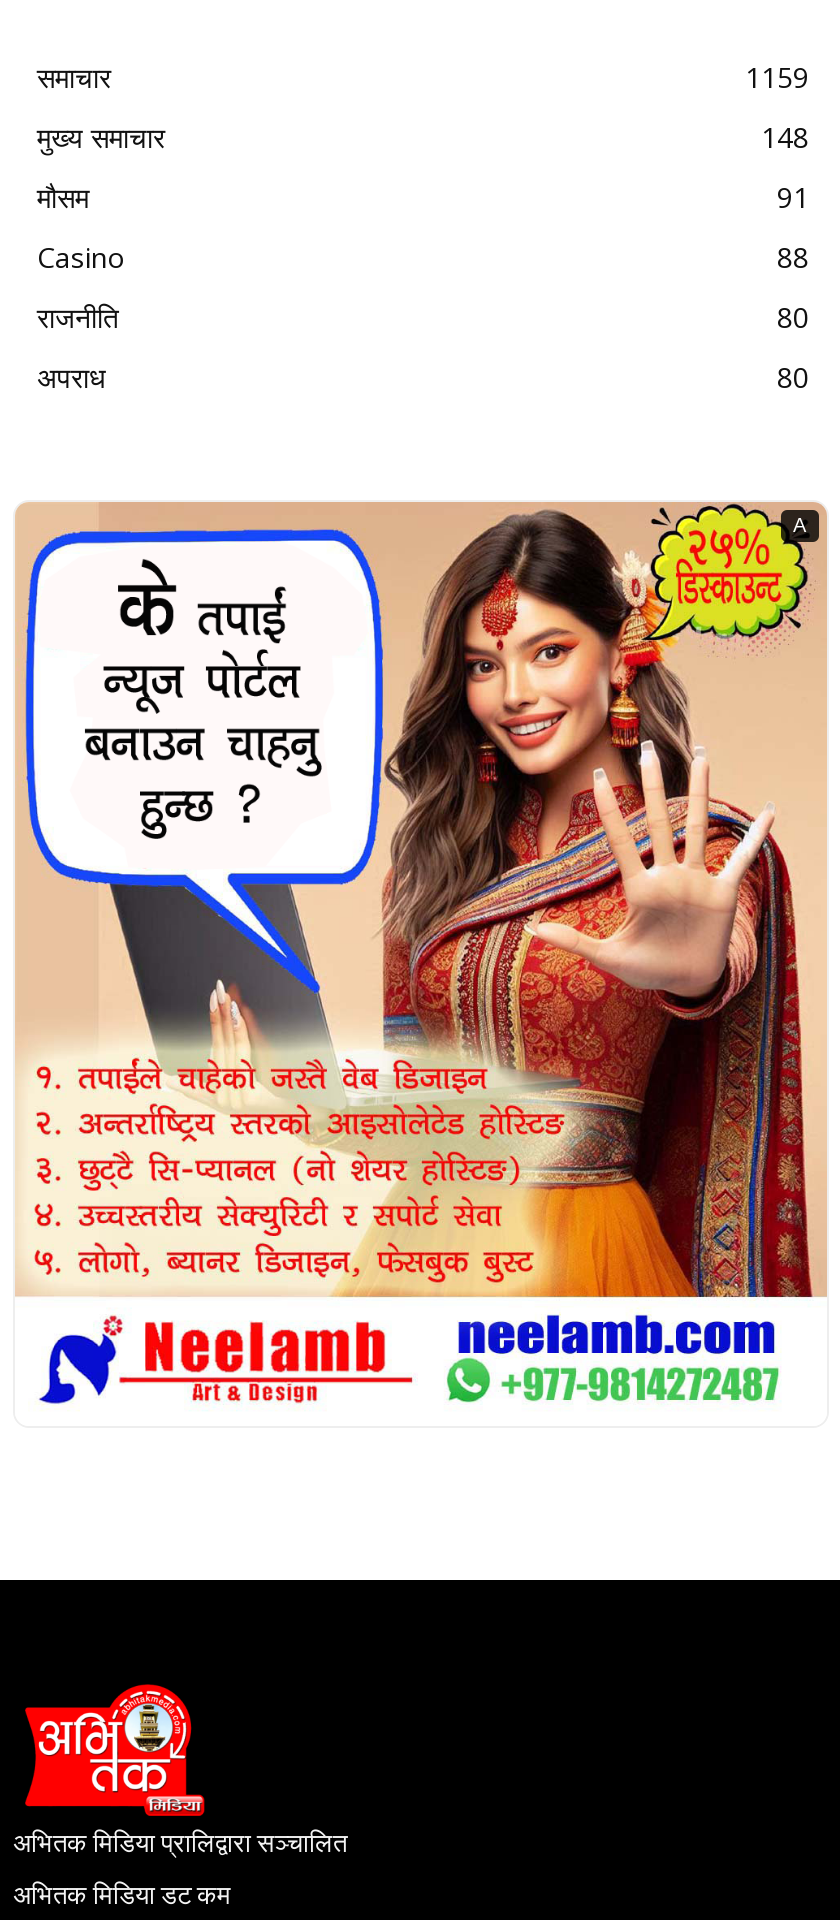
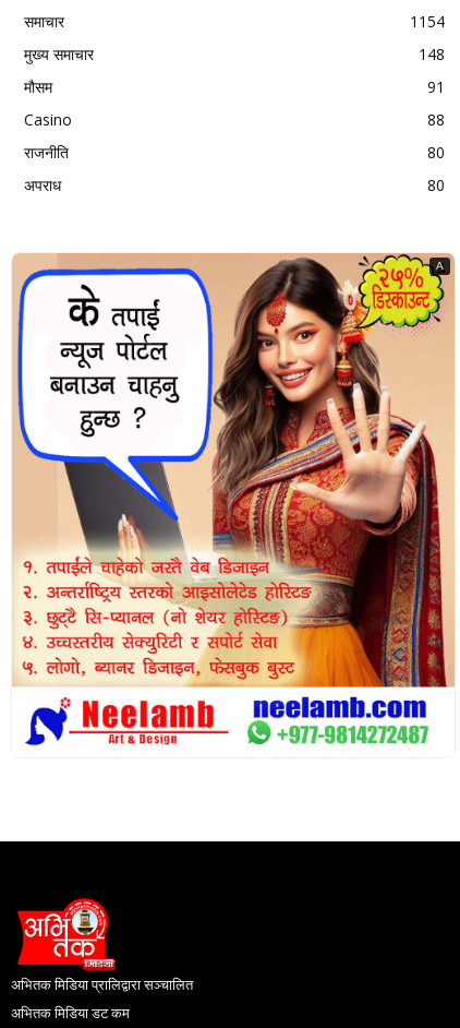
[745,58,809,96] 1159 -> [410,11,445,31] 1154

